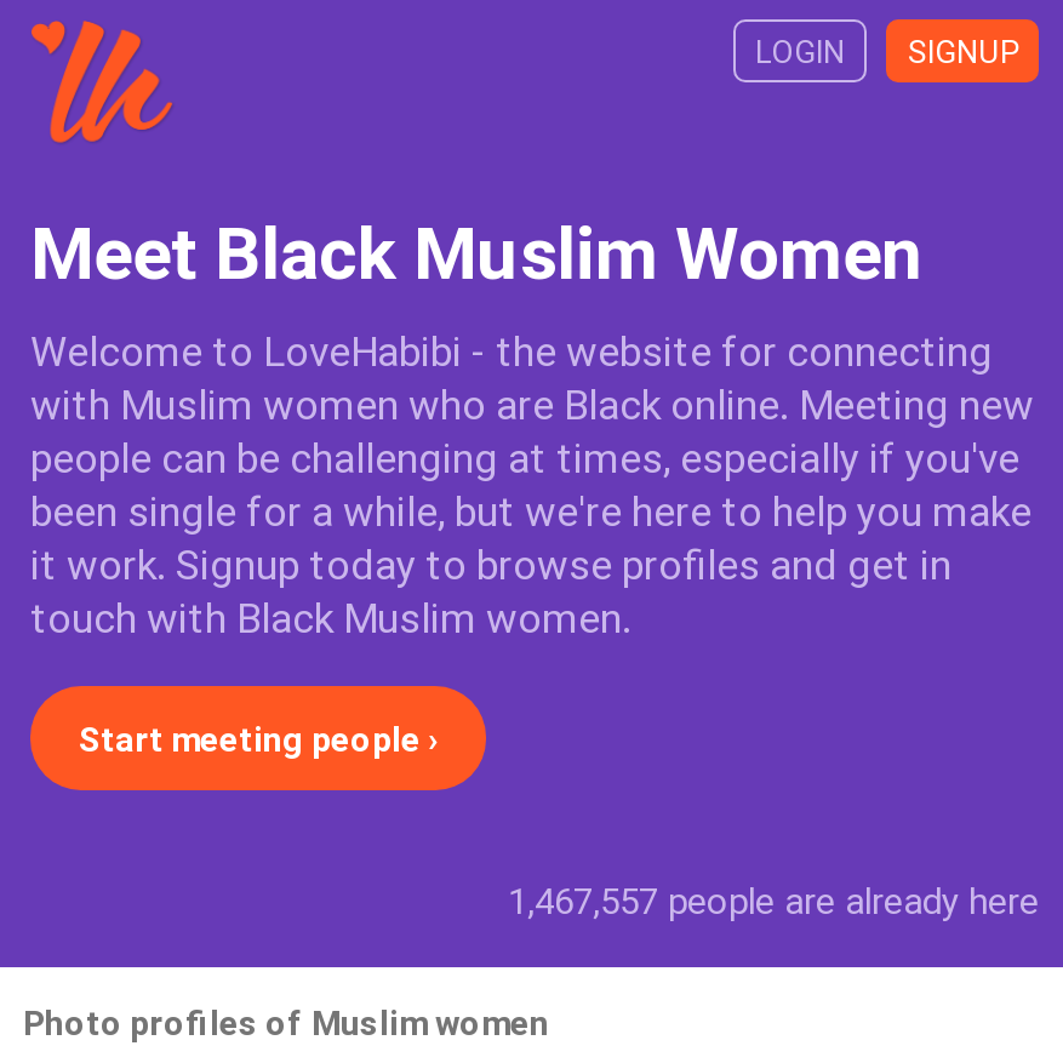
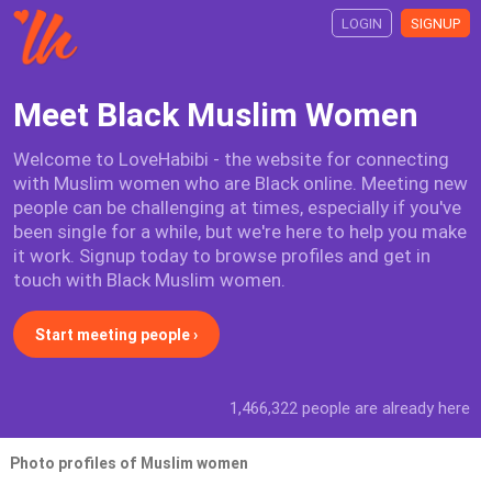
[508,878,1039,924] 1,467,557 people are already here -> [230,397,470,418] 1,466,322 people are already here

